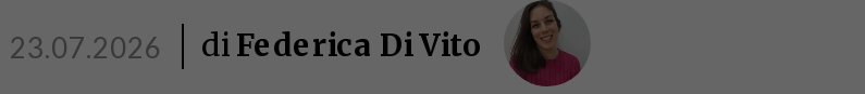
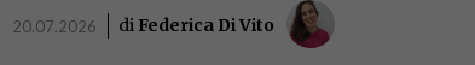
[10,25,482,64] 23.07.2026 di Federica Di Vito -> [12,14,274,36] 20.07.2026 di Federica Di Vito

